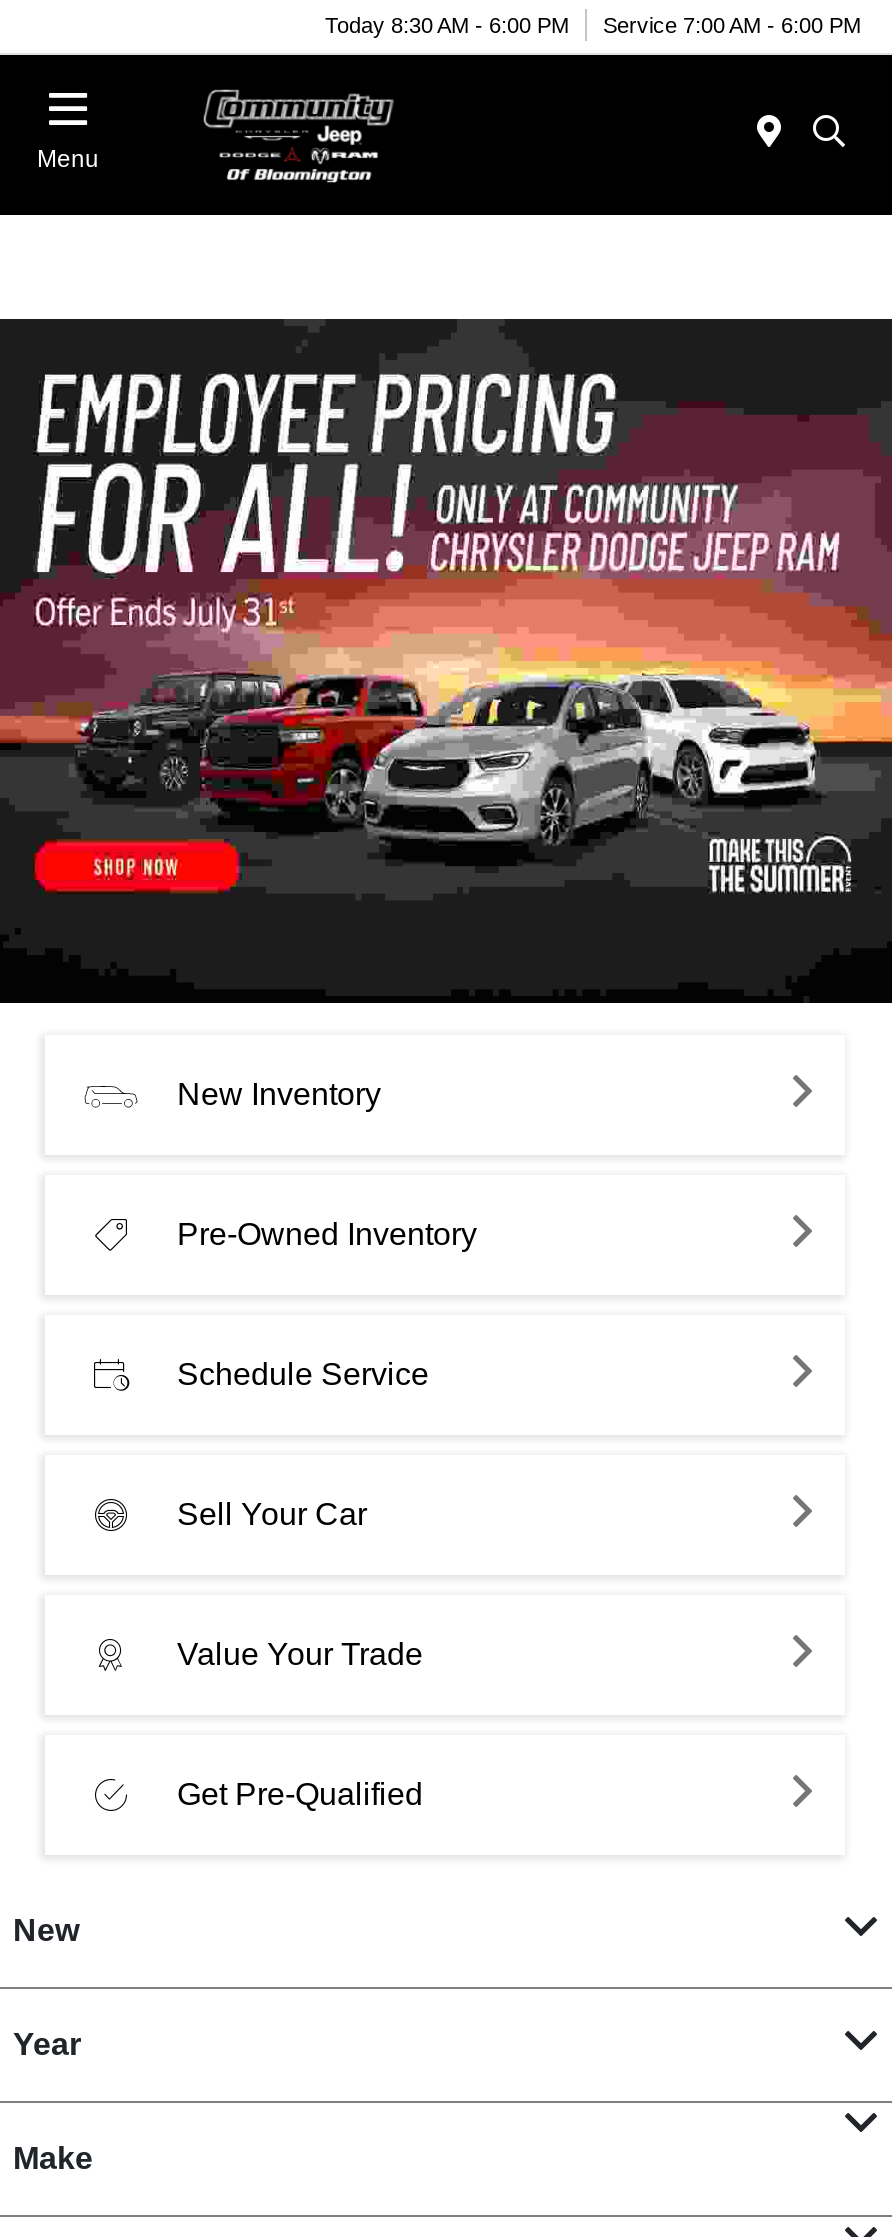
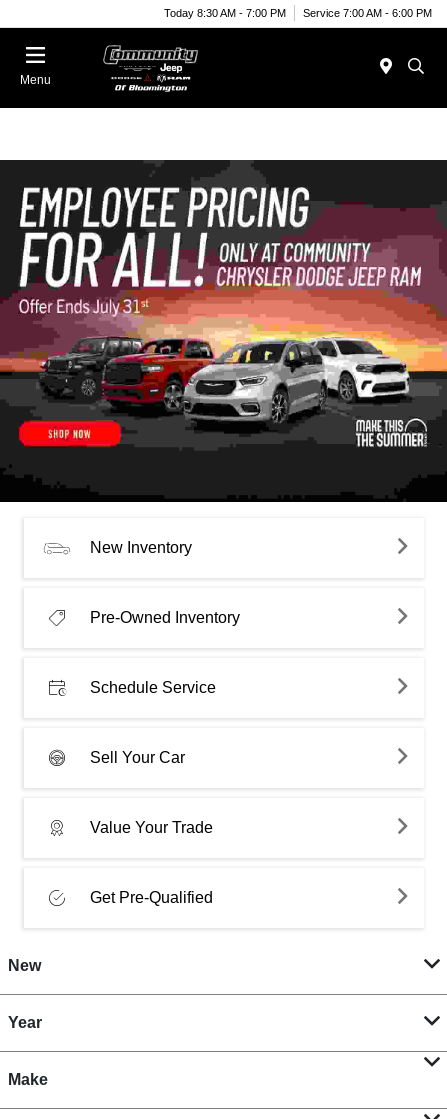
[325,12,861,36] Today 8:30 AM - 6:00 PM Service 7:00 AM - 6:00 PM -> [164,6,432,18] Today 8:30 AM - 7:00 PM Service 7:00 AM - 6:00 PM

